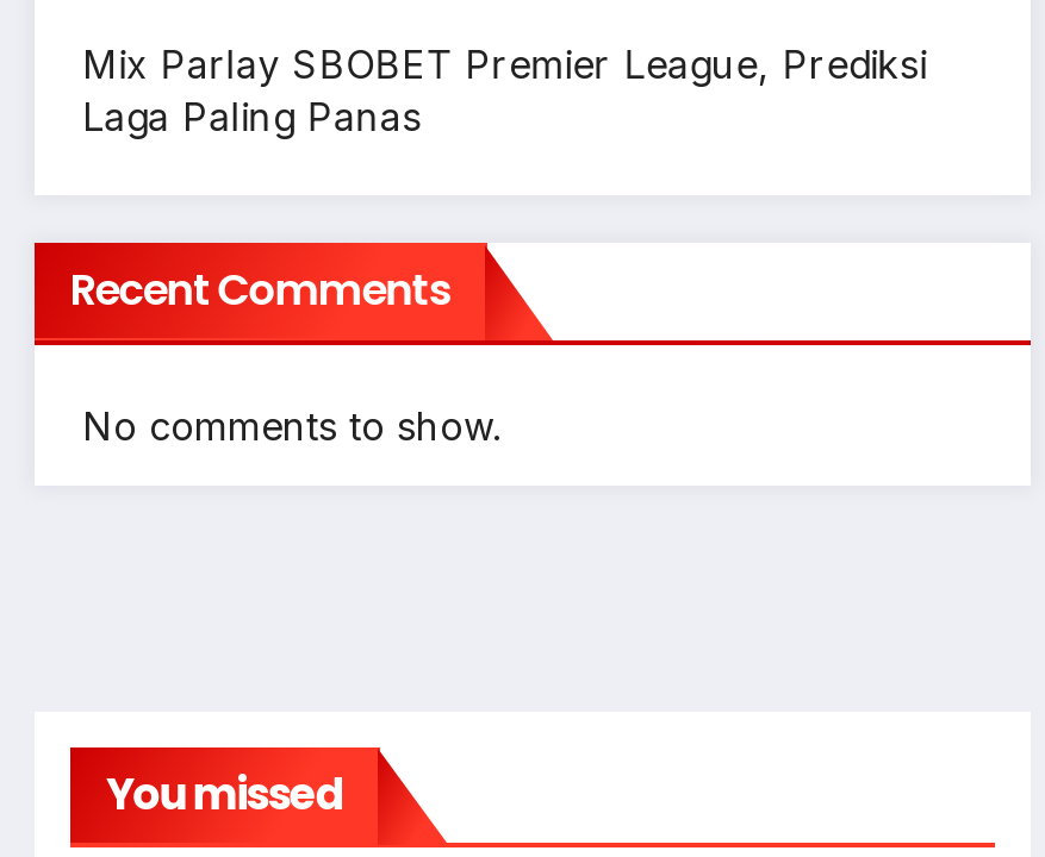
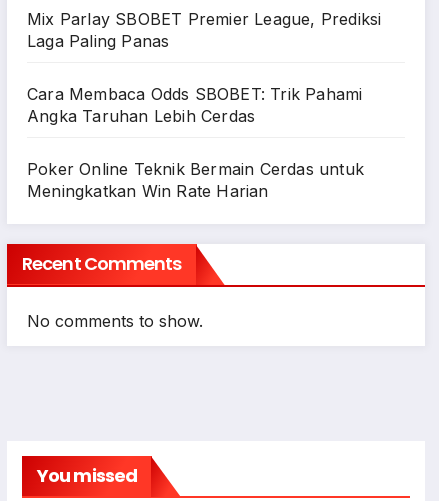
none -> [27,83,364,200] Cara Membaca Odds SBOBET: Trik Pahami | Angka Taruhan Lebih Cerdas | Poker Online Teknik Bermain Cerdas untuk | Meningkatkan Win Rate Harian

